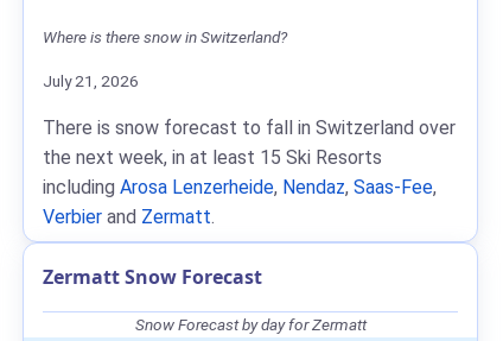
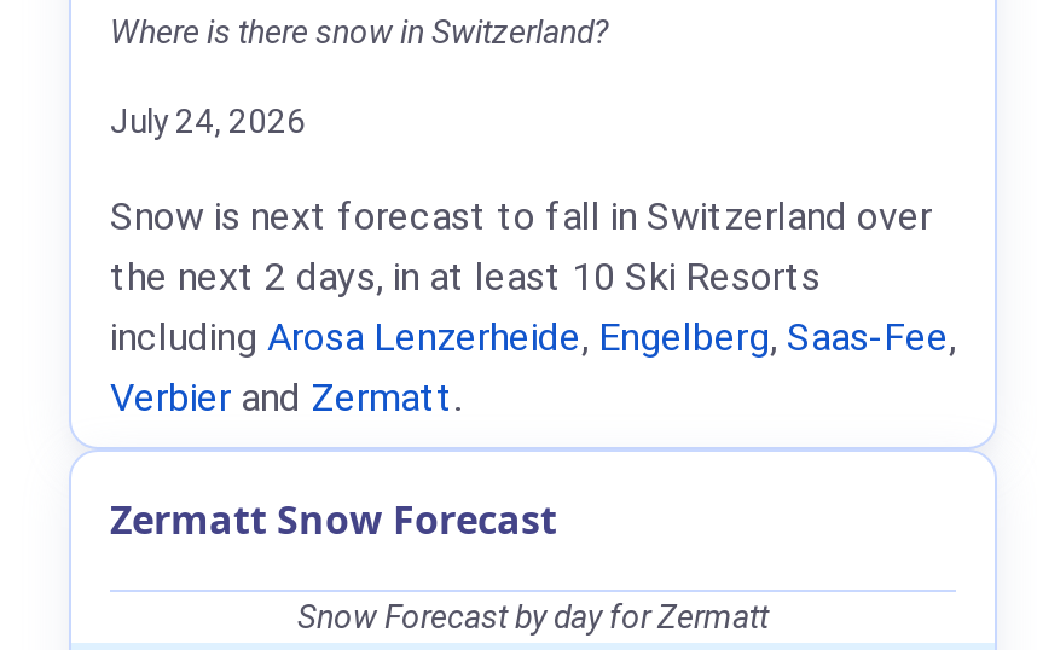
[43,72,139,91] July 21, 2026 -> [110,102,306,141] July 24, 2026
[43,117,456,199] There is snow forecast to fall in Switzerland over | the next week, in at least 15 Ski Resorts | including Arosa Lenzerheide, Nendaz, Saas-Fee, -> [110,194,956,361] Snow is next forecast to fall in Switzerland over | the next 2 days, in at least 10 Ski Resorts | including Arosa Lenzerheide, Engelberg, Saas-Fee,

